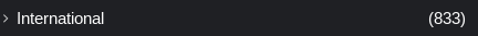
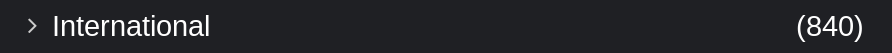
[428,9,466,27] (833) -> [796,10,864,42] (840)

